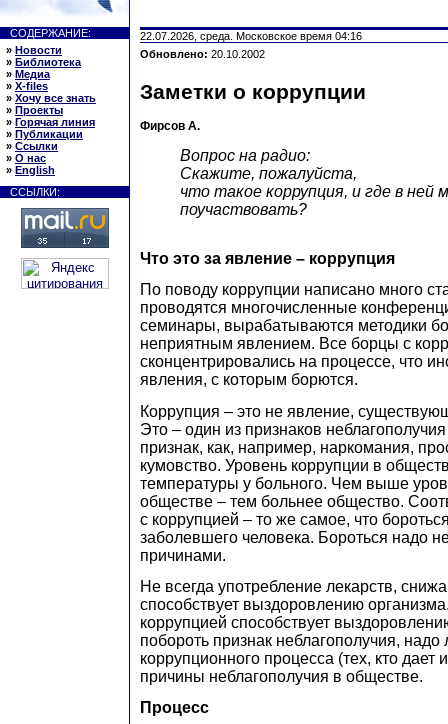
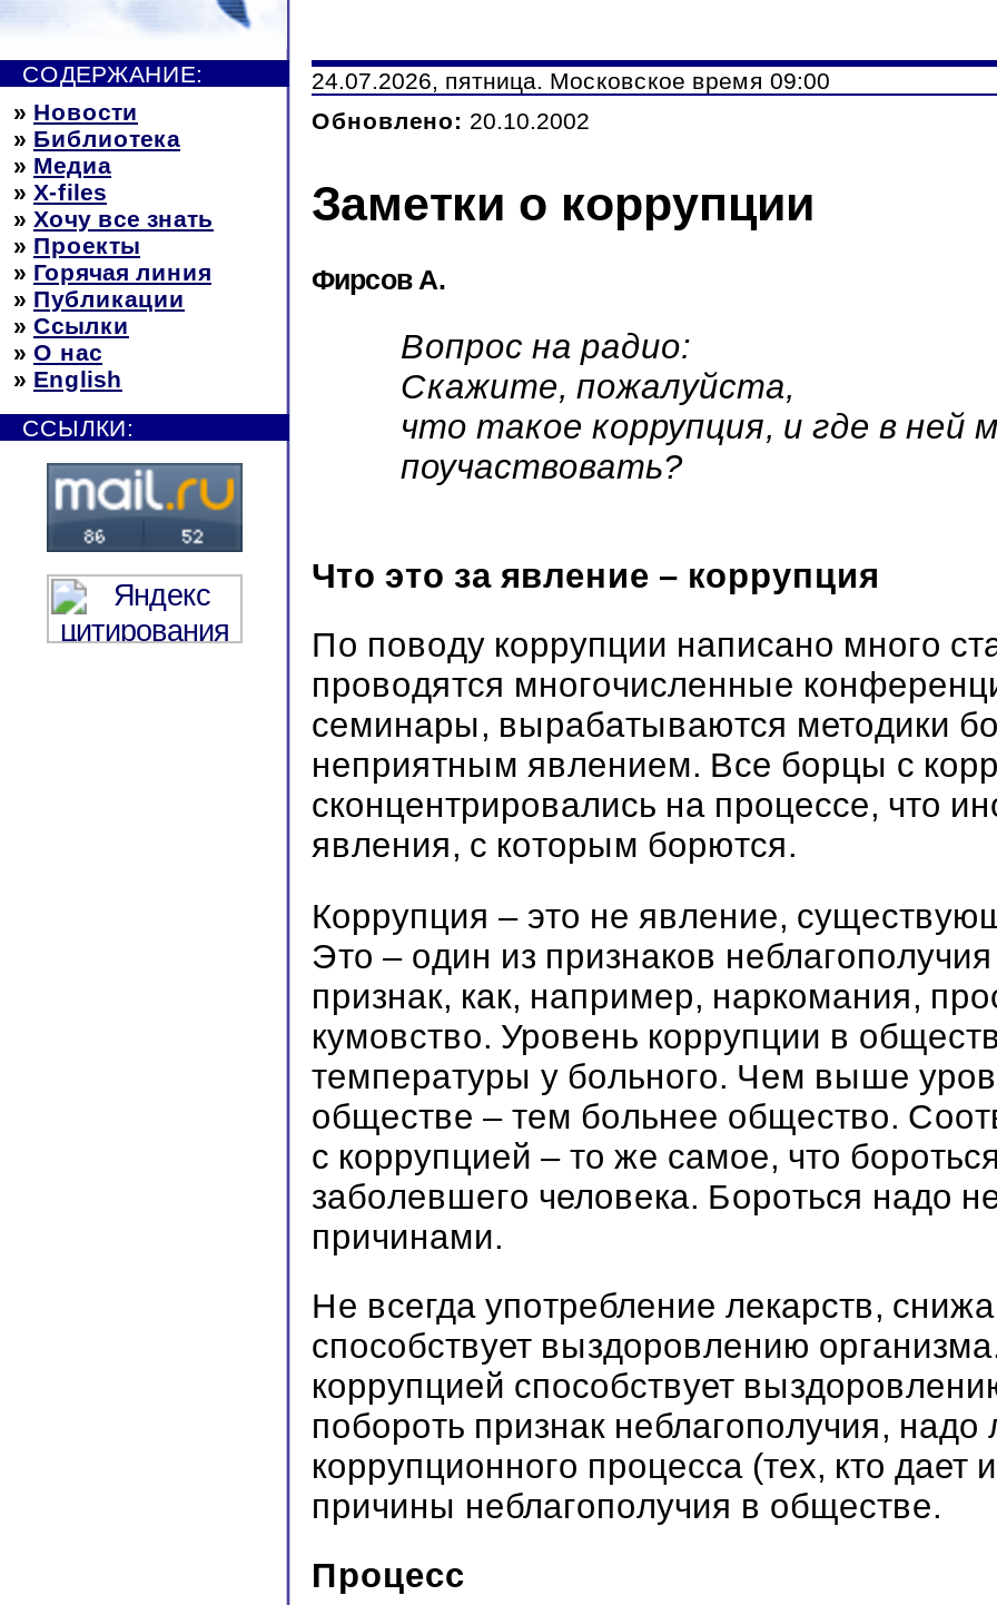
[140,30,362,42] 22.07.2026, среда. Московское время 04:16 -> [312,67,830,93] 24.07.2026, пятница. Московское время 09:00

